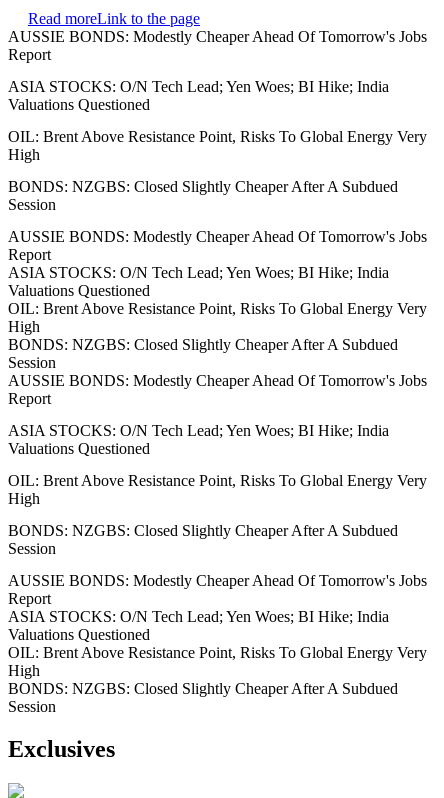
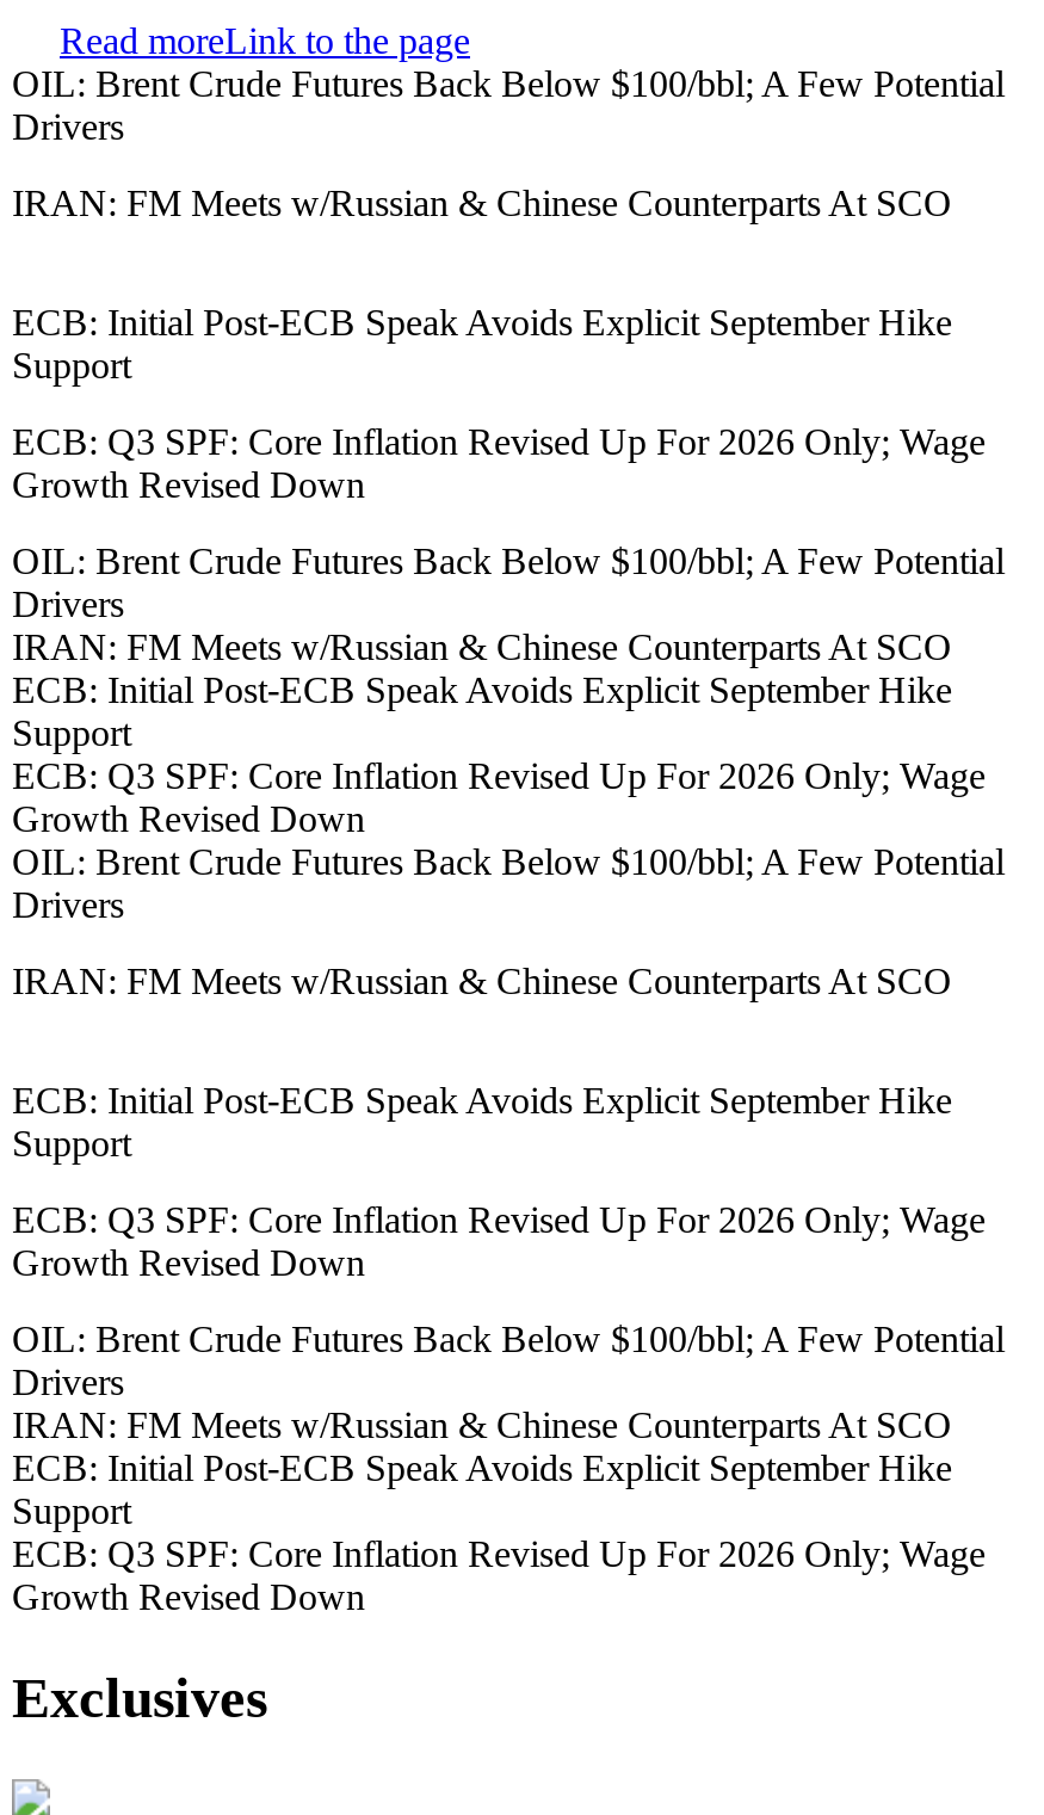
[8,28,427,63] AUSSIE BONDS: Modestly Cheaper Ahead Of Tomorrow's Jobs | Report -> [12,64,1005,147] OIL: Brent Crude Futures Back Below $100/bbl; A Few Potential | Drivers
[8,78,389,113] ASIA STOCKS: O/N Tech Lead; Yen Woes; BI Hike; India | Valuations Questioned -> [12,183,952,224] IRAN: FM Meets w/Russian & Chinese Counterparts At SCO
[8,128,427,163] OIL: Brent Above Resistance Point, Risks To Global Energy Very | High -> [12,302,952,386] ECB: Initial Post-ECB Speak Avoids Explicit September Hike | Support
[8,178,398,213] BONDS: NZGBS: Closed Slightly Cheaper After A Subdued | Session -> [12,422,986,505] ECB: Q3 SPF: Core Inflation Revised Up For 2026 Only; Wage | Growth Revised Down
[8,228,427,407] AUSSIE BONDS: Modestly Cheaper Ahead Of Tomorrow's Jobs | Report | ASIA STOCKS: O/N Tech Lead; Yen Woes; BI Hike; India | Valuations Questioned | OIL: Brent Above Resistance Point, Risks To Global Energy Very | High | BONDS: NZGBS: Closed Slightly Cheaper After A Subdued | Session | AUSSIE BONDS: Modestly Cheaper Ahead Of Tomorrow's Jobs | Report -> [12,541,1005,925] OIL: Brent Crude Futures Back Below $100/bbl; A Few Potential | Drivers | IRAN: FM Meets w/Russian & Chinese Counterparts At SCO | ECB: Initial Post-ECB Speak Avoids Explicit September Hike | Support | ECB: Q3 SPF: Core Inflation Revised Up For 2026 Only; Wage | Growth Revised Down | OIL: Brent Crude Futures Back Below $100/bbl; A Few Potential | Drivers
[8,422,389,457] ASIA STOCKS: O/N Tech Lead; Yen Woes; BI Hike; India | Valuations Questioned -> [12,961,952,1002] IRAN: FM Meets w/Russian & Chinese Counterparts At SCO
[8,472,427,507] OIL: Brent Above Resistance Point, Risks To Global Energy Very | High -> [12,1080,952,1164] ECB: Initial Post-ECB Speak Avoids Explicit September Hike | Support
[8,522,398,557] BONDS: NZGBS: Closed Slightly Cheaper After A Subdued | Session -> [12,1200,986,1283] ECB: Q3 SPF: Core Inflation Revised Up For 2026 Only; Wage | Growth Revised Down
[8,572,427,715] AUSSIE BONDS: Modestly Cheaper Ahead Of Tomorrow's Jobs | Report | ASIA STOCKS: O/N Tech Lead; Yen Woes; BI Hike; India | Valuations Questioned | OIL: Brent Above Resistance Point, Risks To Global Energy Very | High | BONDS: NZGBS: Closed Slightly Cheaper After A Subdued | Session -> [12,1319,1005,1617] OIL: Brent Crude Futures Back Below $100/bbl; A Few Potential | Drivers | IRAN: FM Meets w/Russian & Chinese Counterparts At SCO | ECB: Initial Post-ECB Speak Avoids Explicit September Hike | Support | ECB: Q3 SPF: Core Inflation Revised Up For 2026 Only; Wage | Growth Revised Down

